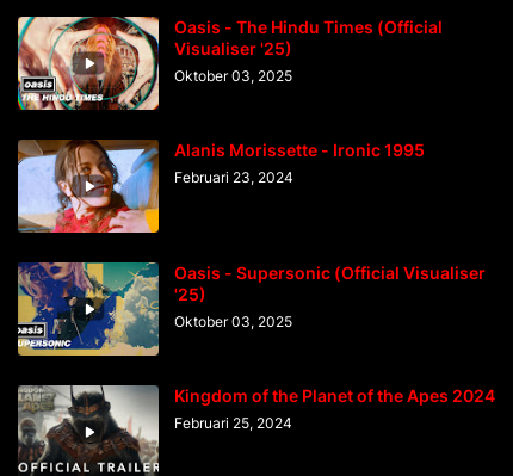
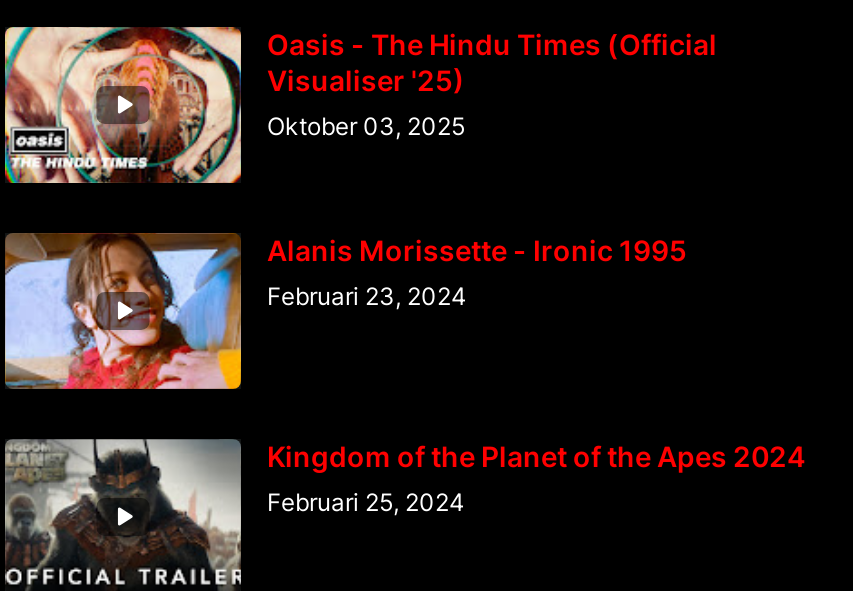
[18,262,486,357] [image] | Oasis - Supersonic (Official Visualiser | '25) | Oktober 03, 2025 -> none

